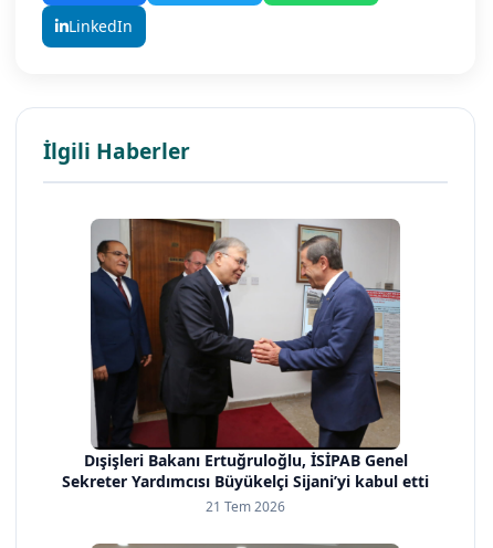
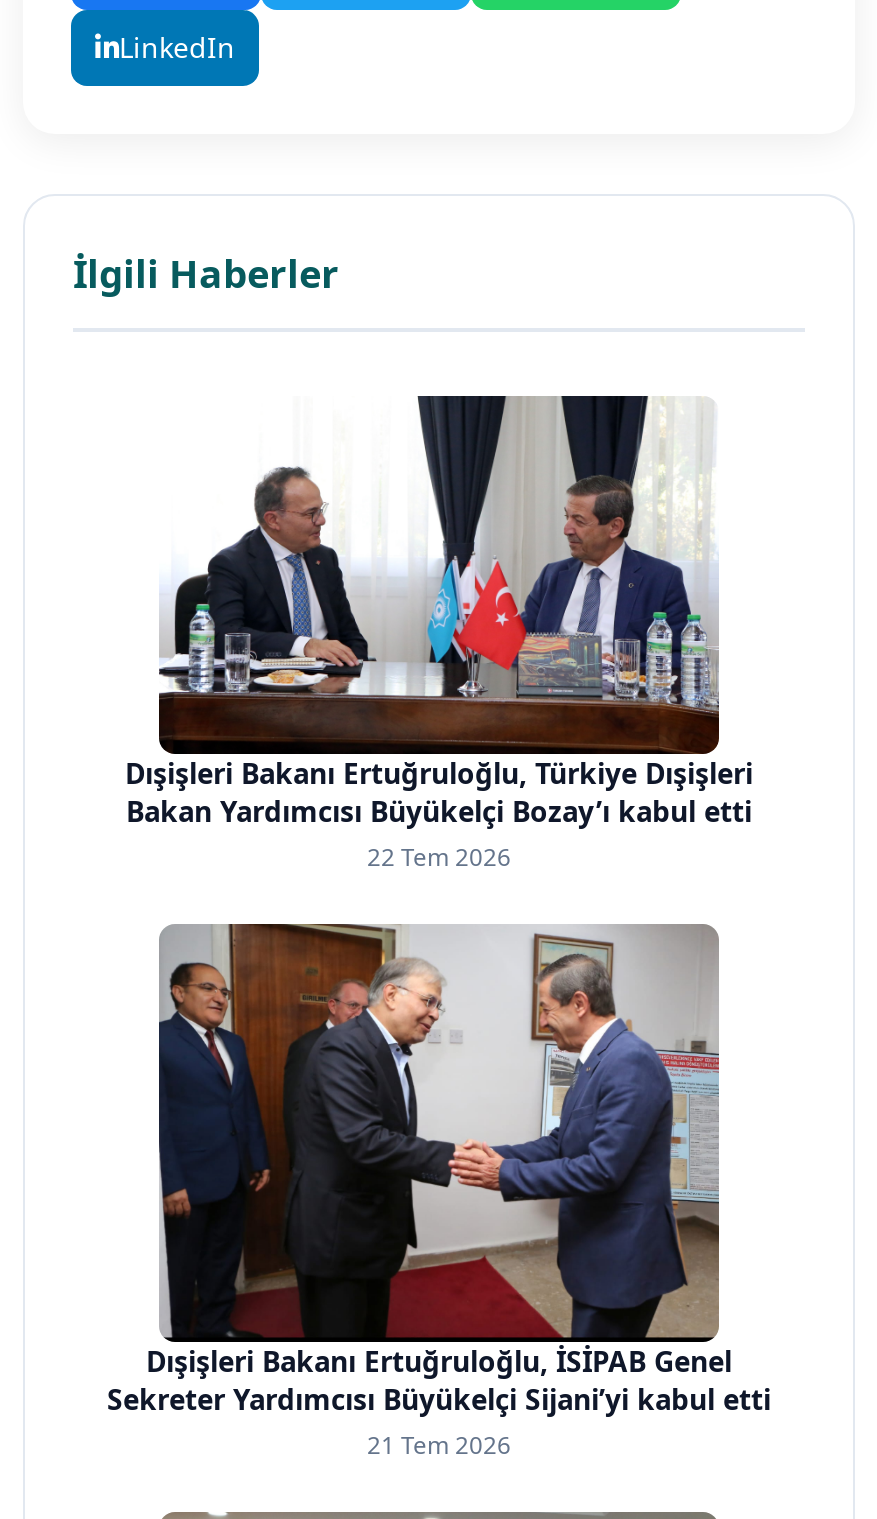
none -> [125,394,753,873] [image] | Dışişleri Bakanı Ertuğruloğlu, Türkiye Dışişleri | Bakan Yardımcısı Büyükelçi Bozay’ı kabul etti | 22 Tem 2026

